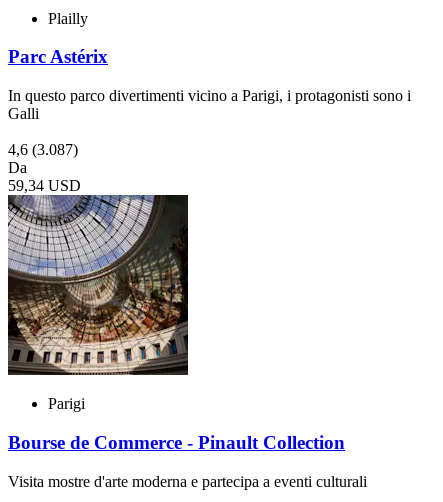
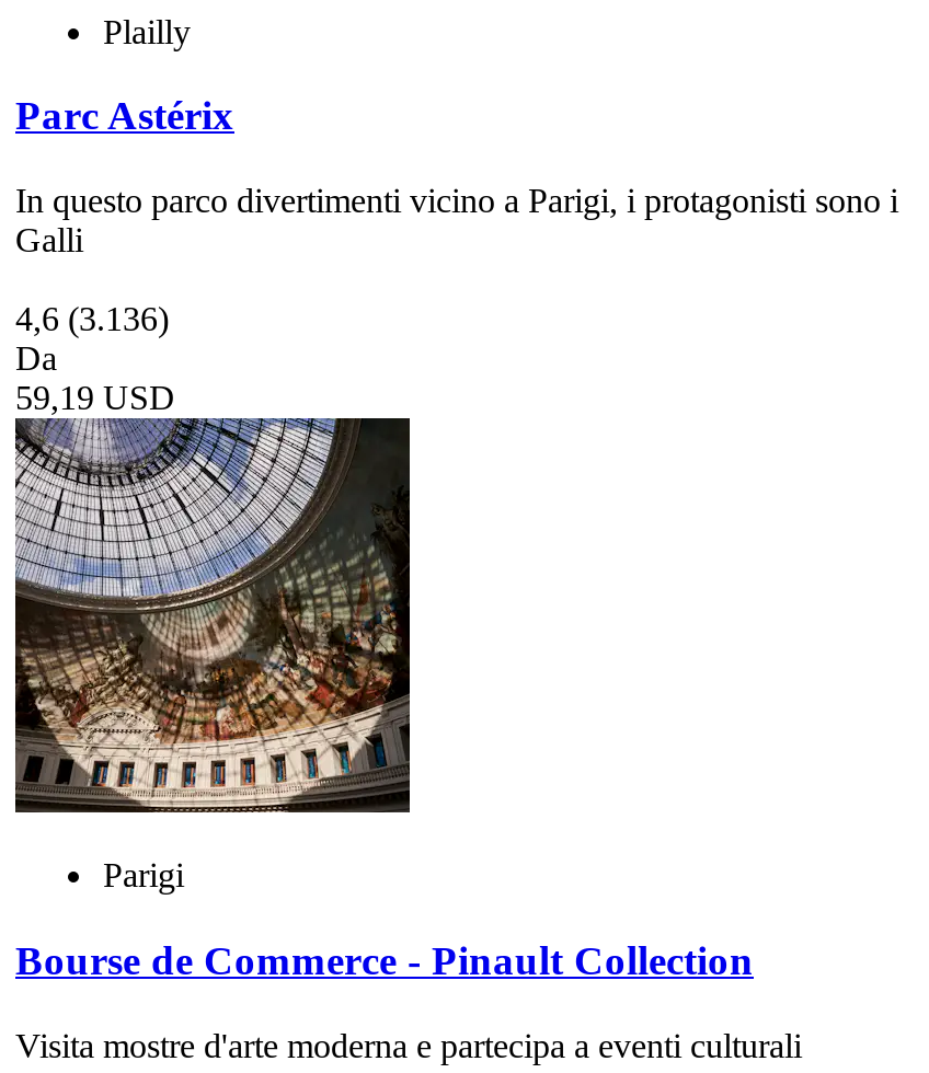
[8,141,78,158] 4,6 (3.087) -> [15,300,169,338] 4,6 (3.136)
[8,177,81,194] 59,34 USD -> [15,379,175,416] 59,19 USD

